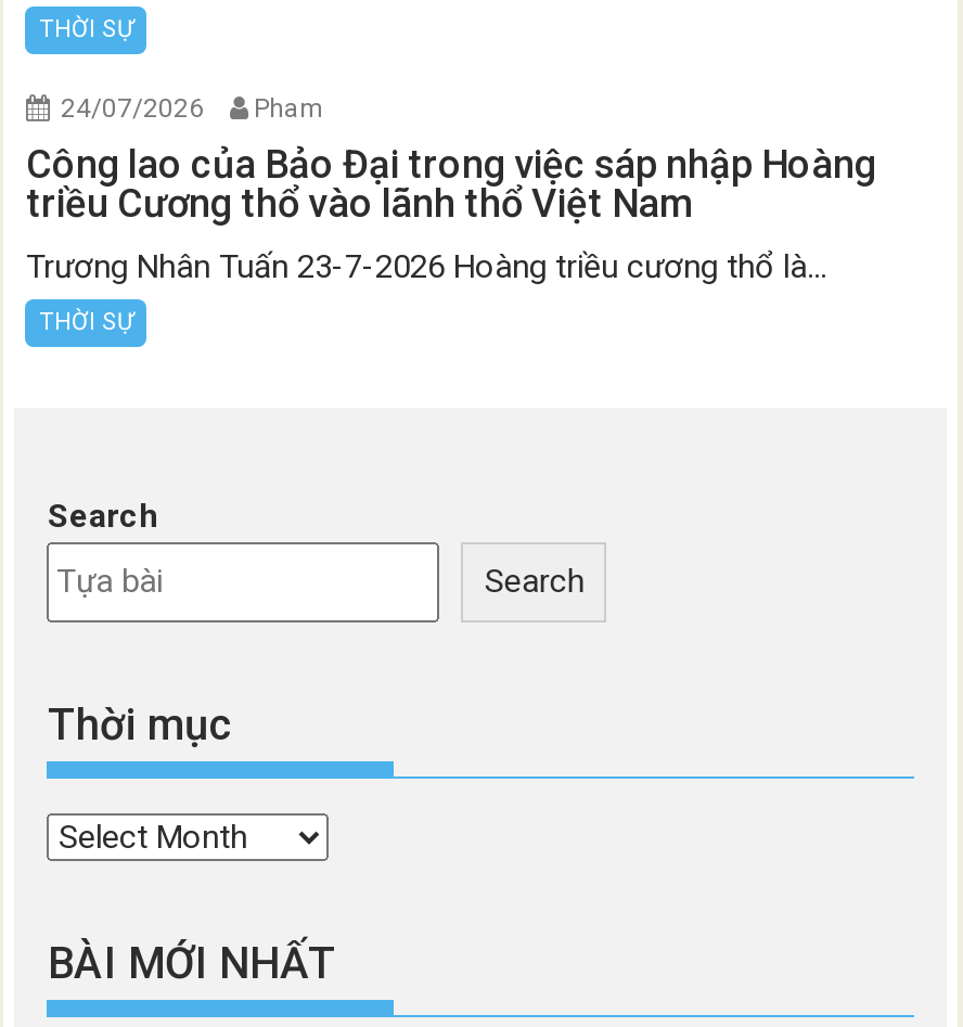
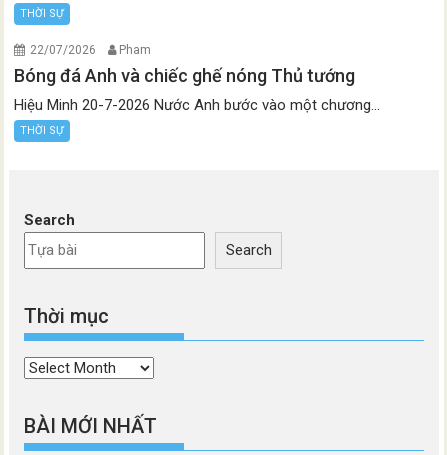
[61,94,323,124] 24/07/2026 Pham -> [30,43,151,57] 22/07/2026 Pham
[26,142,876,226] Công lao của Bảo Đại trong việc sáp nhập Hoàng | triều Cương thổ vào lãnh thổ Việt Nam -> [14,65,355,86] Bóng đá Anh và chiếc ghế nóng Thủ tướng
[26,248,826,287] Trương Nhân Tuấn 23-7-2026 Hoàng triều cương thổ là... -> [14,96,380,114] Hiệu Minh 20-7-2026 Nước Anh bước vào một chương...

